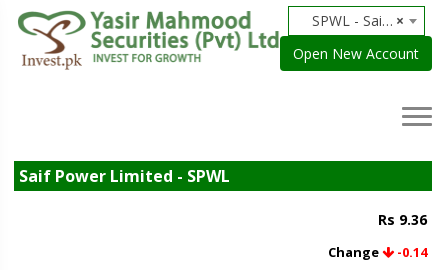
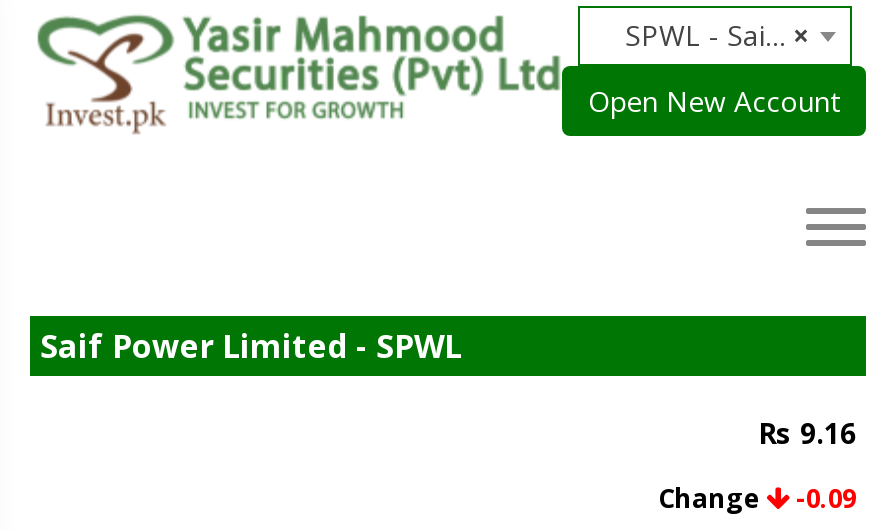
[378,210,427,229] Rs 9.36 -> [758,414,856,452] Rs 9.16
[328,243,427,261] Change -0.14 -> [658,480,856,516] Change -0.09

